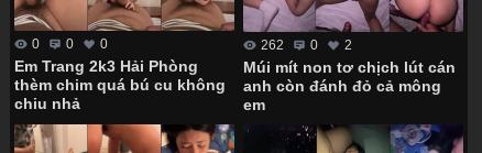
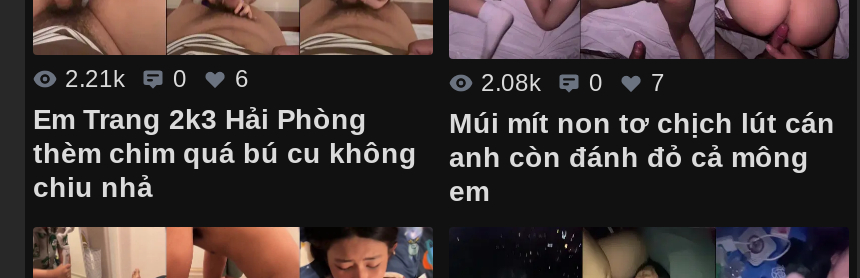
[66,36,108,52] 0 | 0 -> [235,66,249,94] 6
[261,38,284,53] 262 -> [481,69,541,97] 2.08k
[344,38,352,53] 2 -> [651,69,665,97] 7
none -> [65,66,125,94] 2.21k

